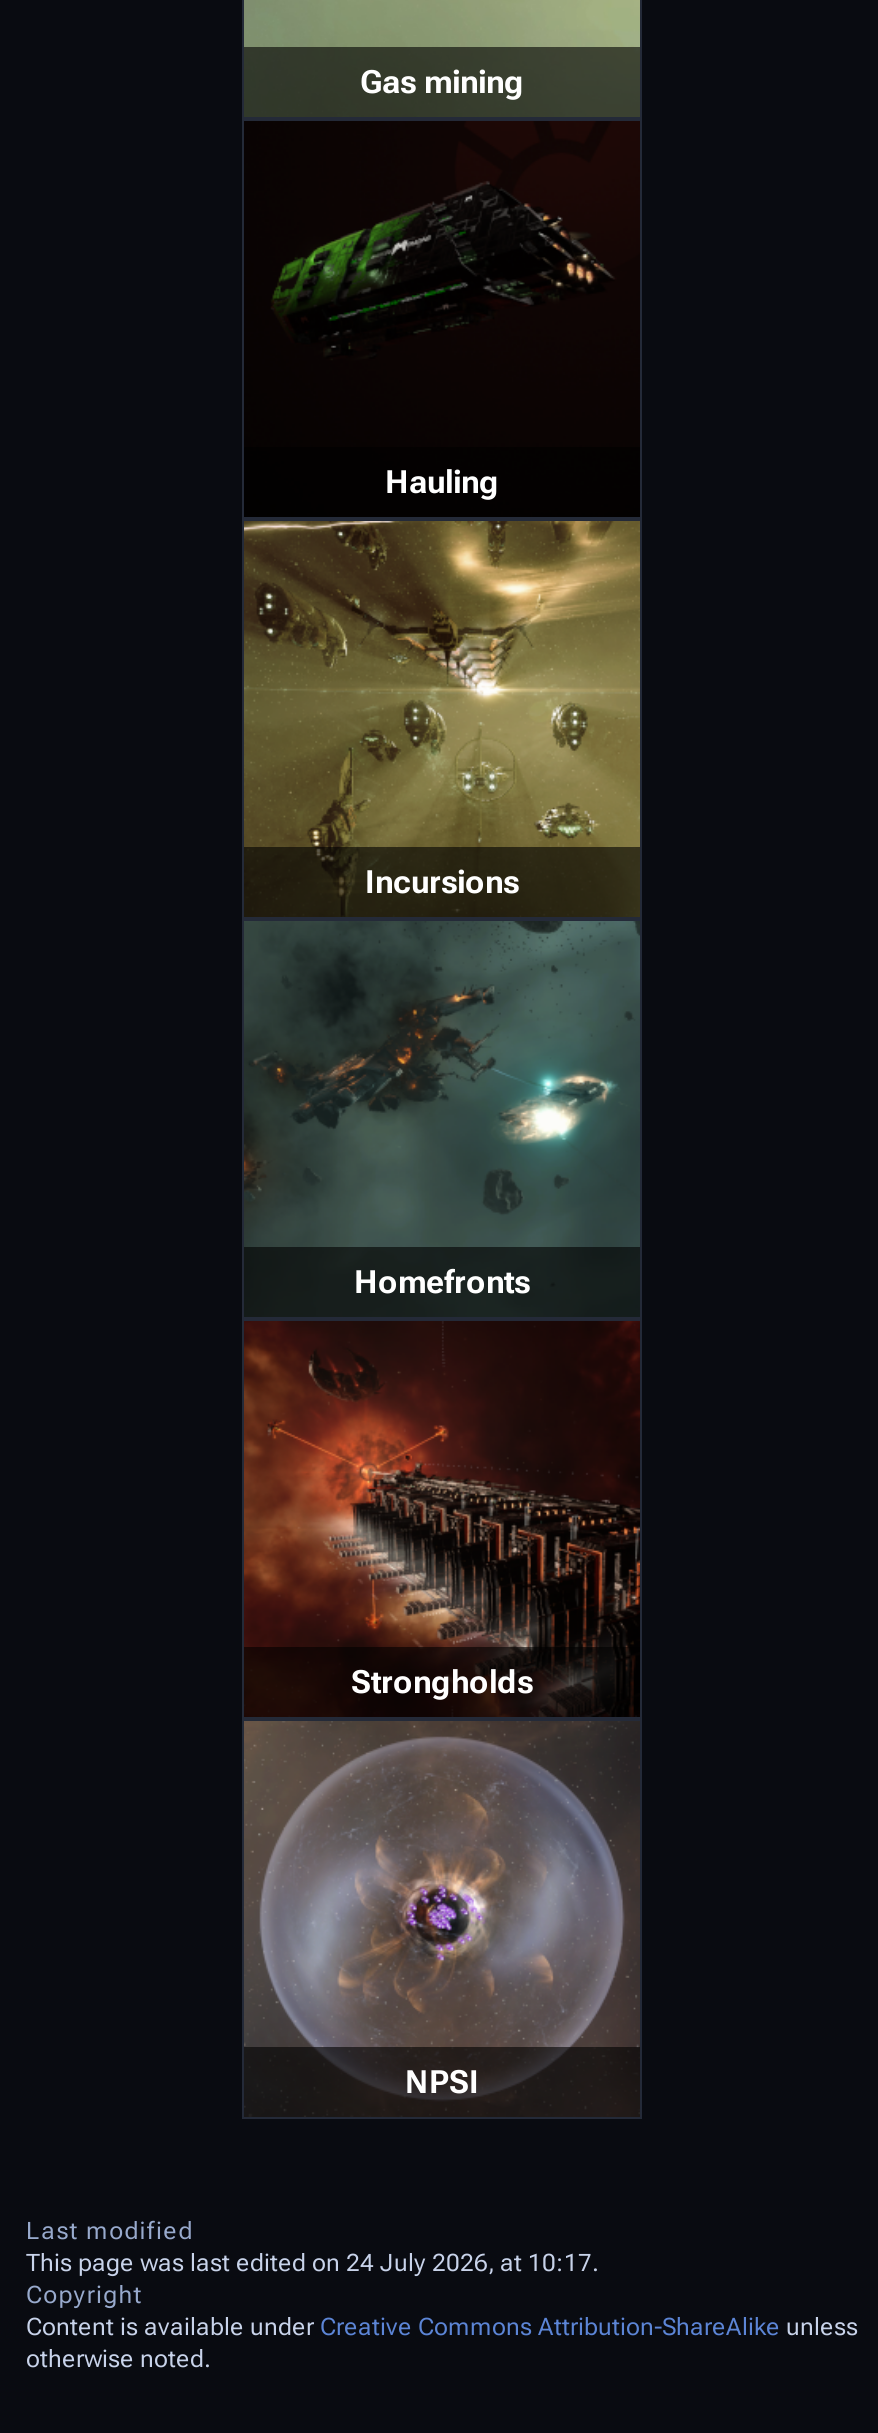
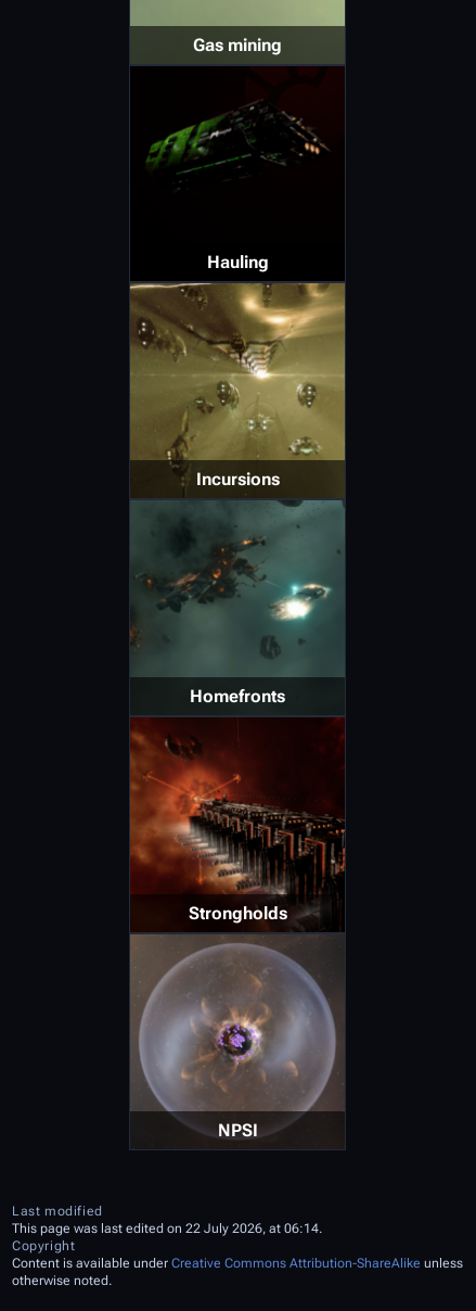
[26,2249,598,2277] This page was last edited on 24 July 2026, at 10:17. -> [12,1221,322,1236] This page was last edited on 22 July 2026, at 06:14.

